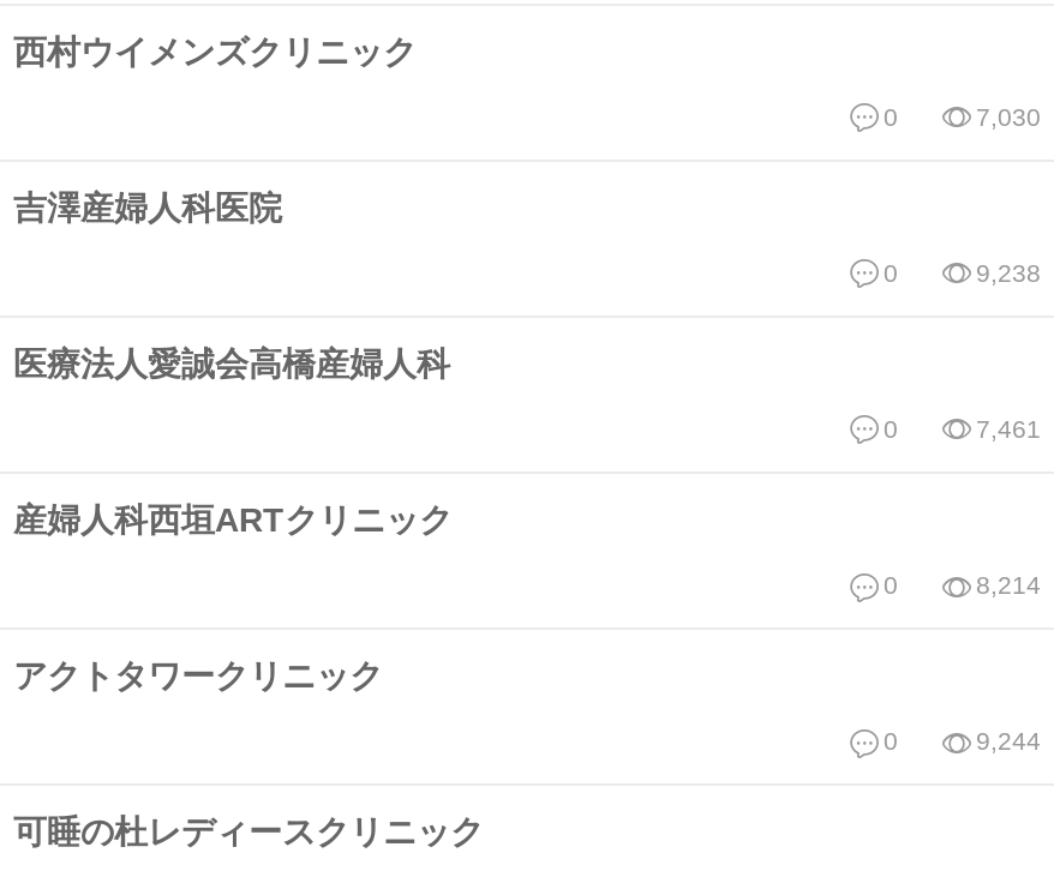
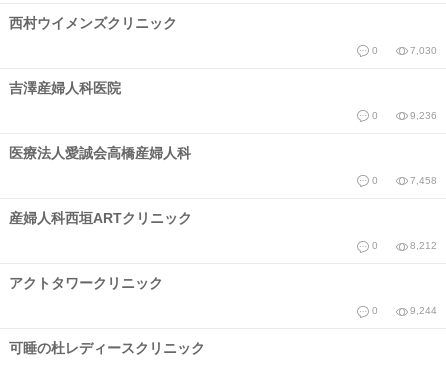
[976,260,1041,287] 9,238 -> [410,110,437,121] 9,236
[976,417,1041,443] 7,461 -> [410,175,437,186] 7,458
[976,573,1041,599] 8,214 -> [410,240,437,251] 8,212

